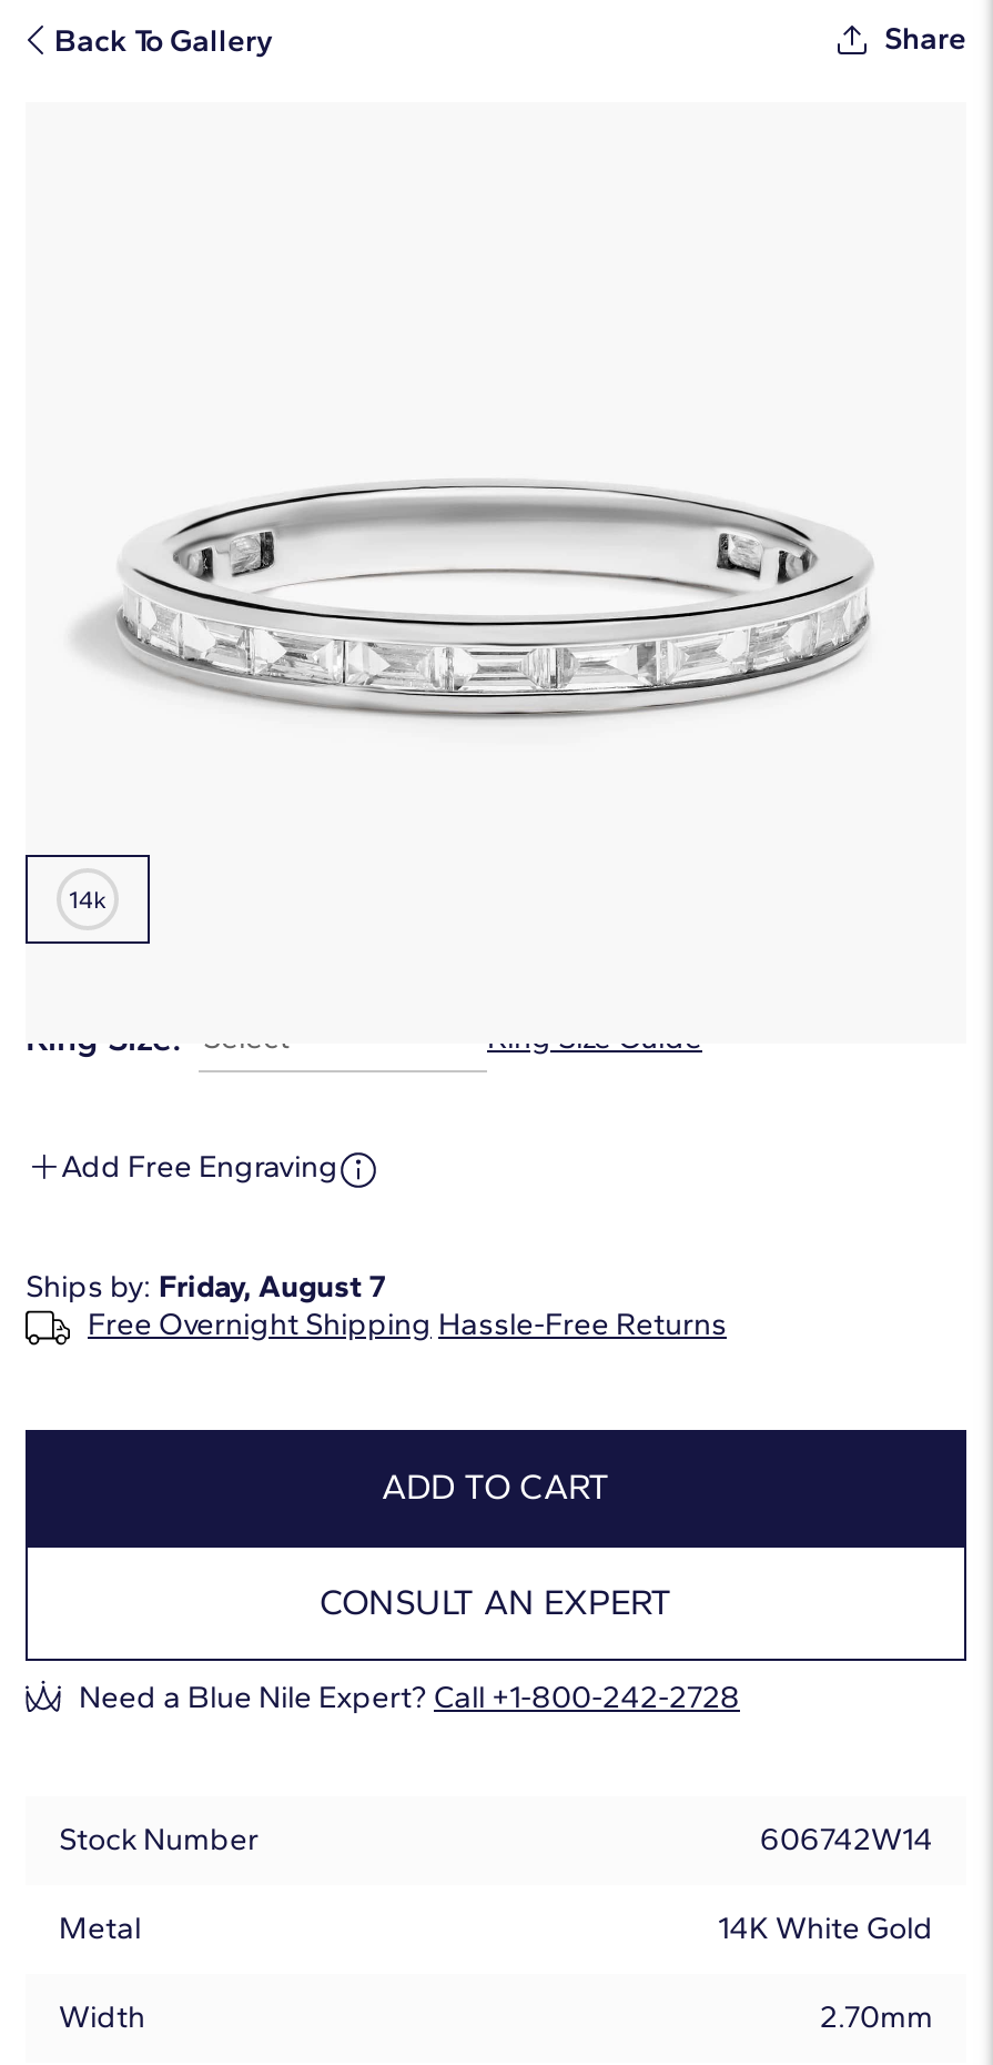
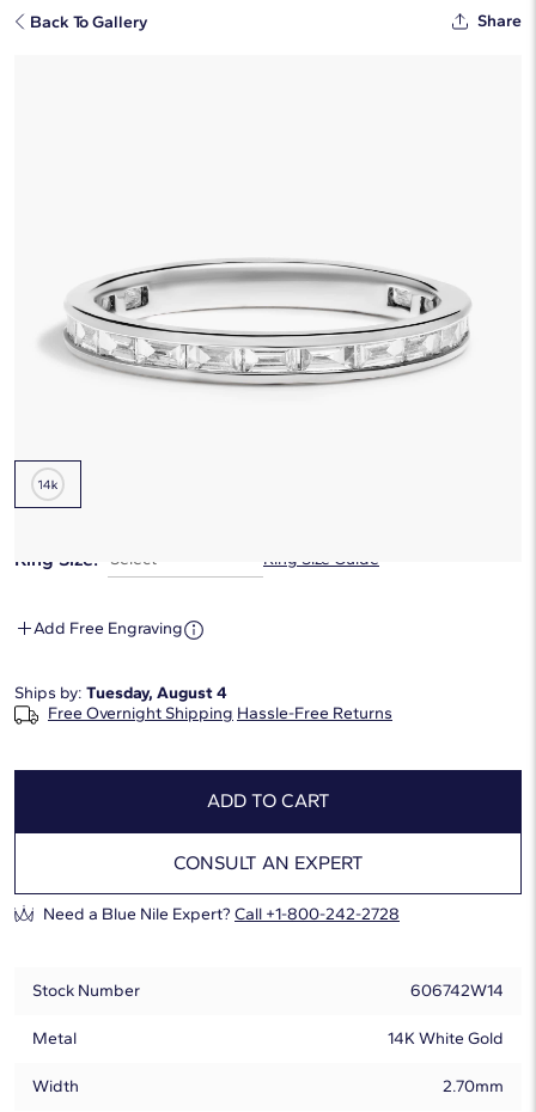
[26,1267,385,1305] Ships by: Friday, August 7 -> [14,682,227,703] Ships by: Tuesday, August 4

